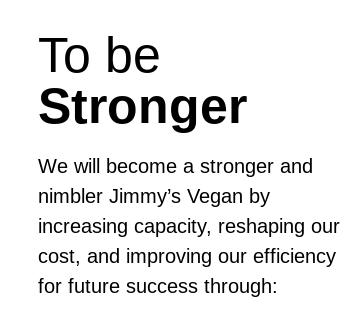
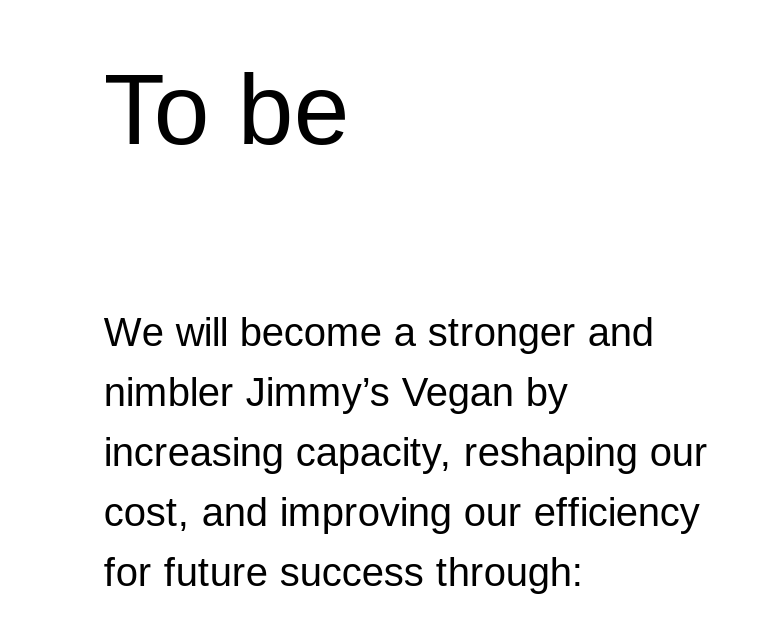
[38,78,247,134] Stronger -> none

